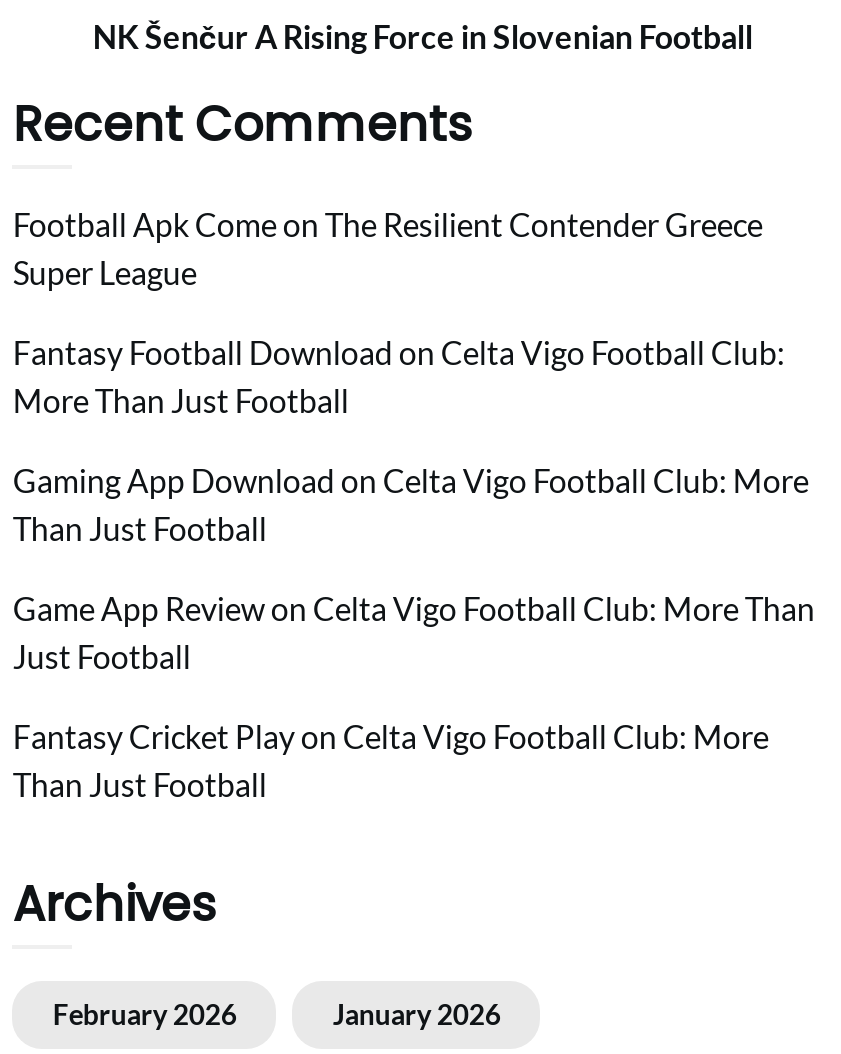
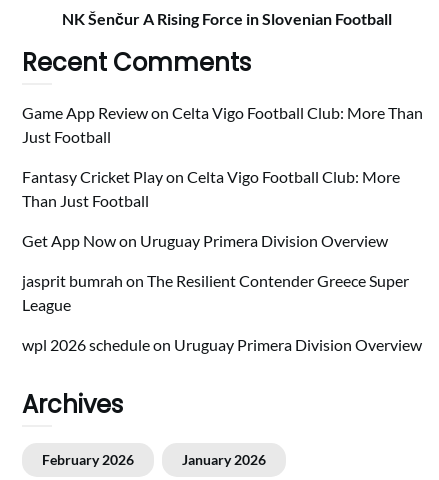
[13,205,809,547] Football Apk Come on The Resilient Contender Greece | Super League | Fantasy Football Download on Celta Vigo Football Club: | More Than Just Football | Gaming App Download on Celta Vigo Football Club: More | Than Just Football -> none
moved [13,589,815,803] -> [22,103,423,210]: Game App Review on Celta Vigo Football Club: More Than | Just Football | Fantasy Cricket Play on Celta Vigo Football Club: More | Than Just Football
none -> [22,231,422,354] Get App Nowon Uruguay Primera Division Overview | jasprit bumrah on The Resilient Contender Greece Super | League | wpl 2026 scheduleon Uruguay Primera Division Overview

